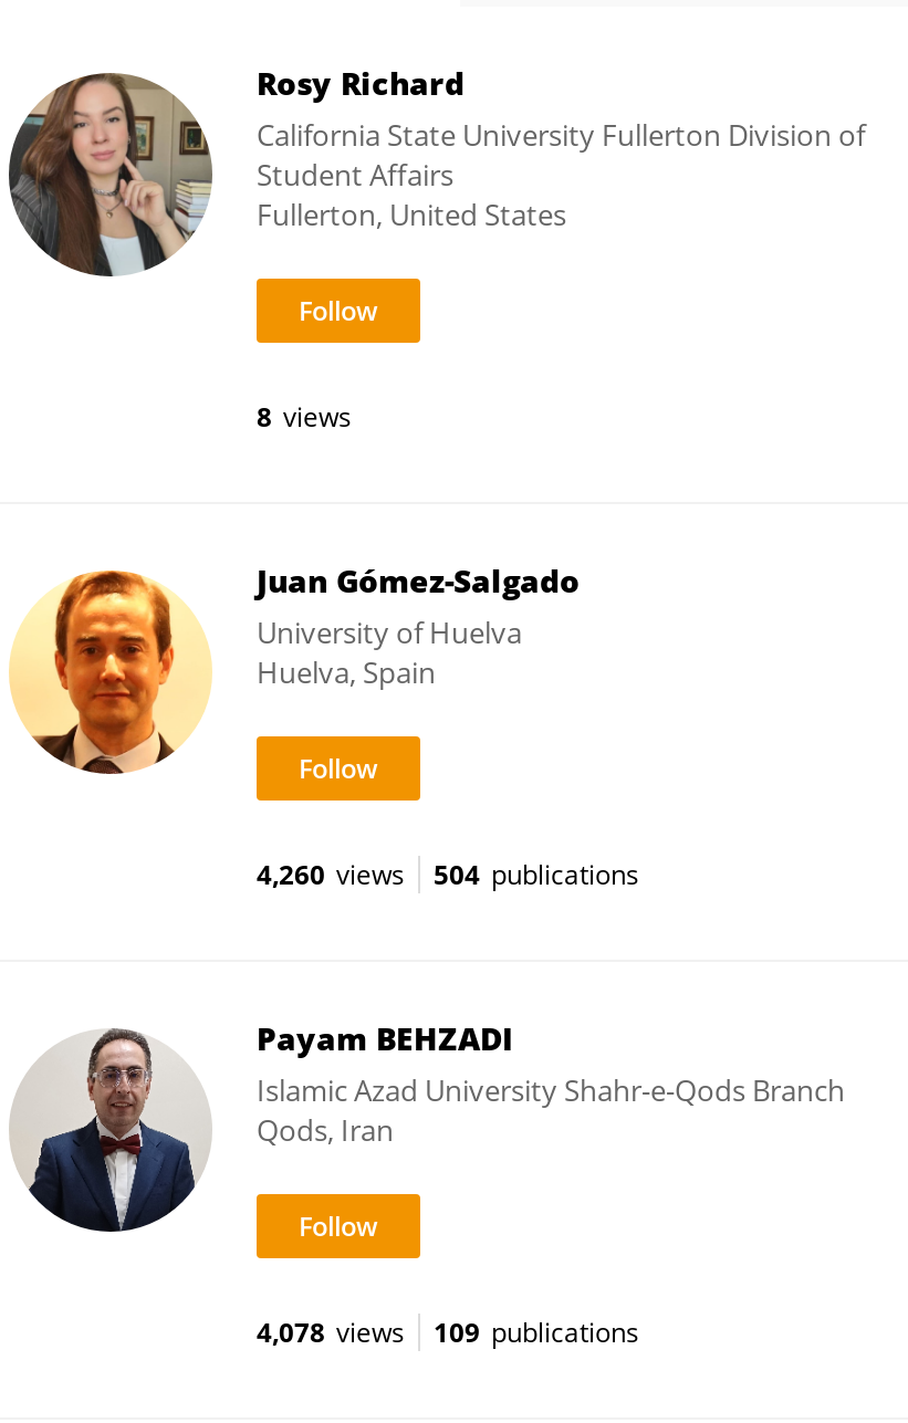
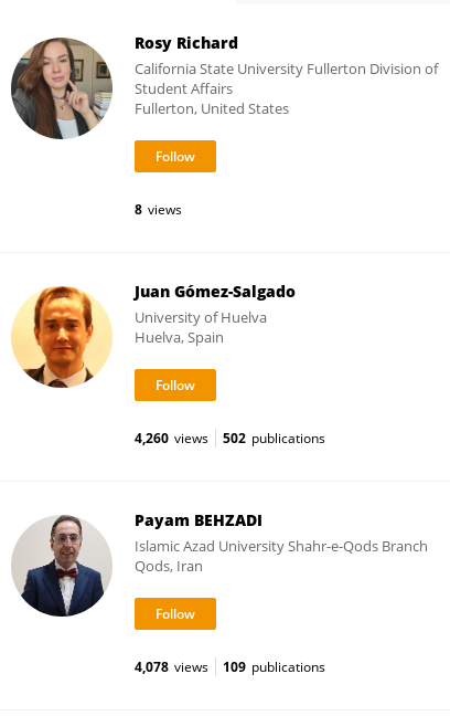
[434,856,639,893] 504 publications -> [223,429,325,447] 502 publications

